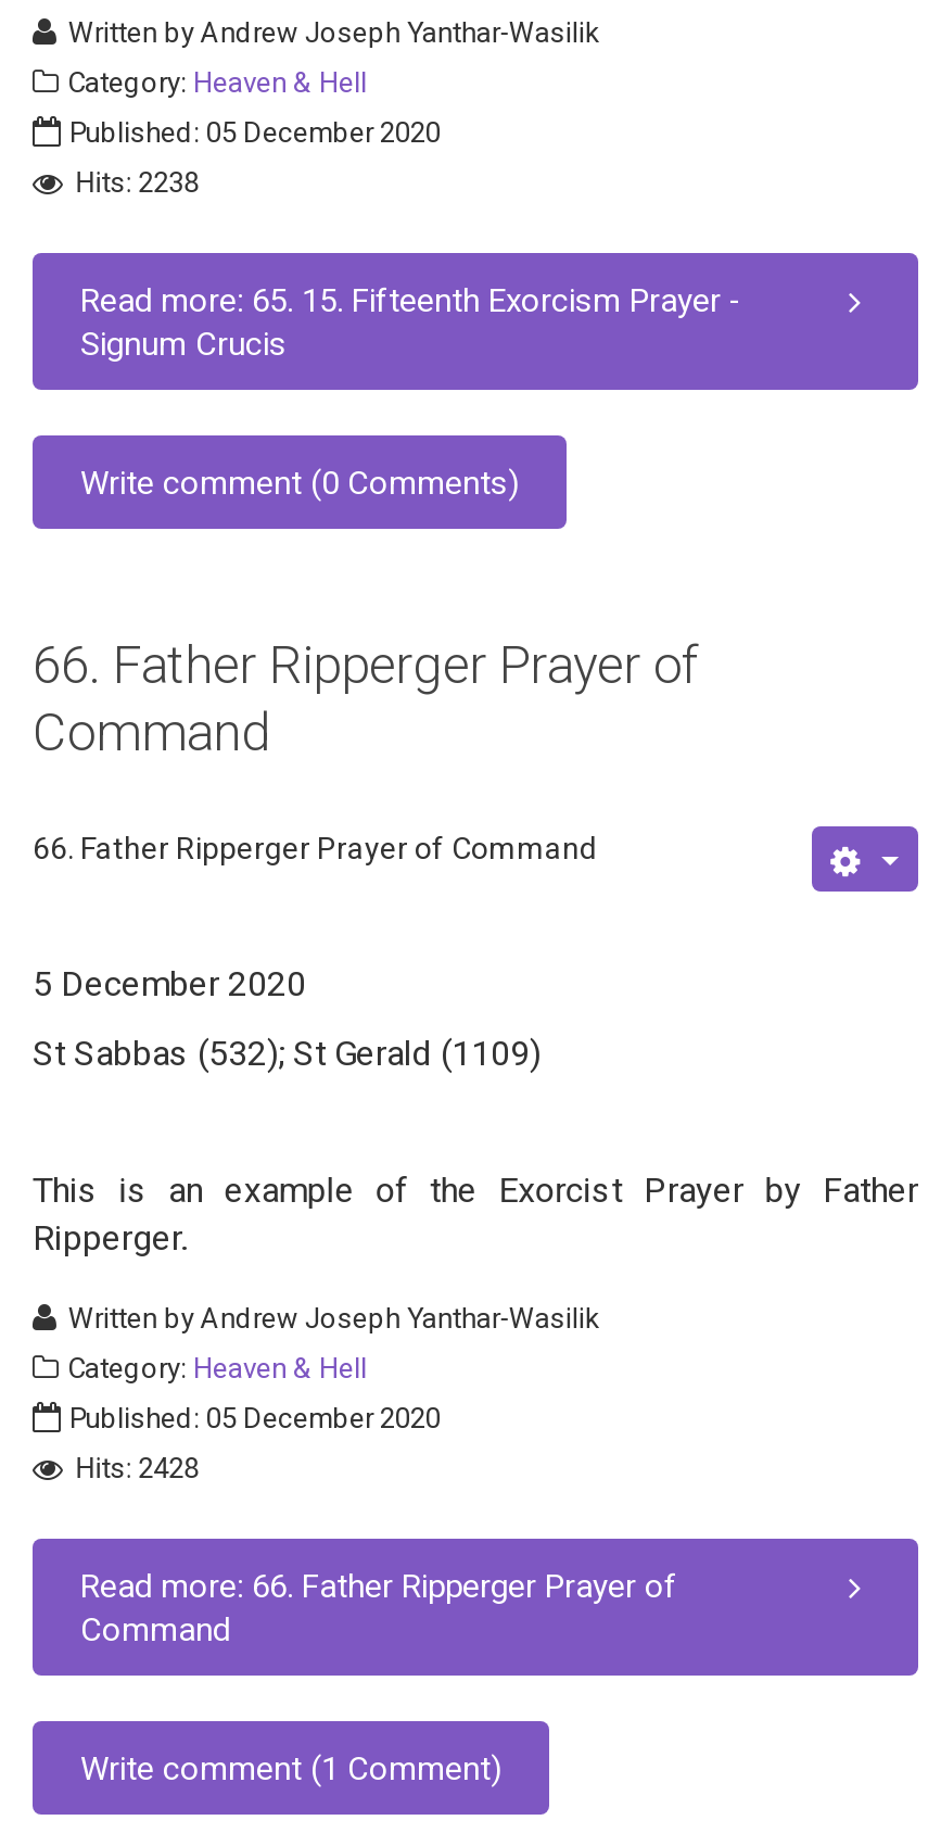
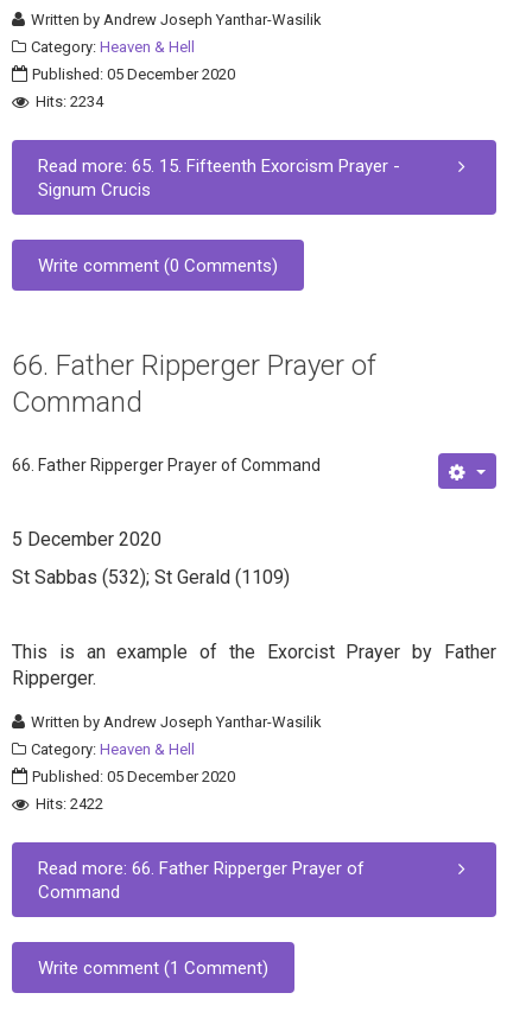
[76,166,199,199] Hits: 2238 -> [35,93,103,110] Hits: 2234
[76,1452,199,1484] Hits: 2428 -> [35,795,103,813] Hits: 2422

